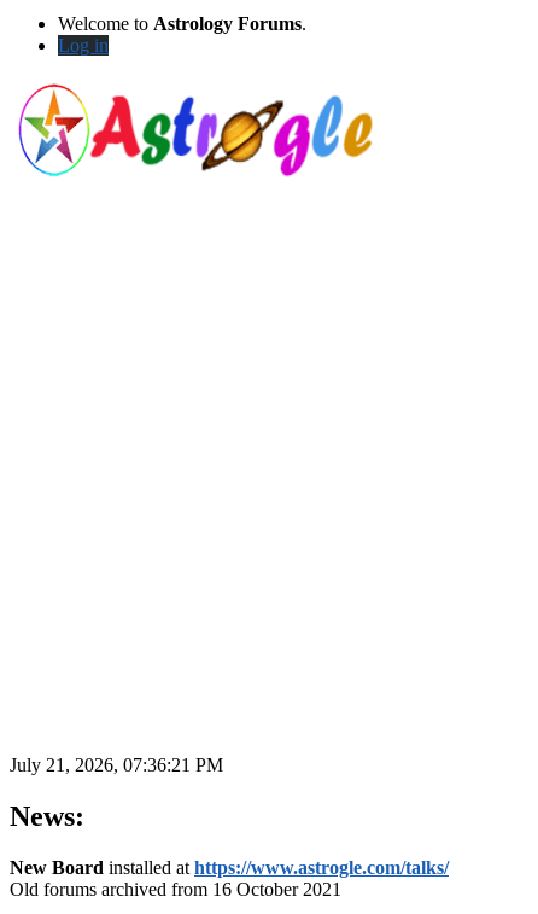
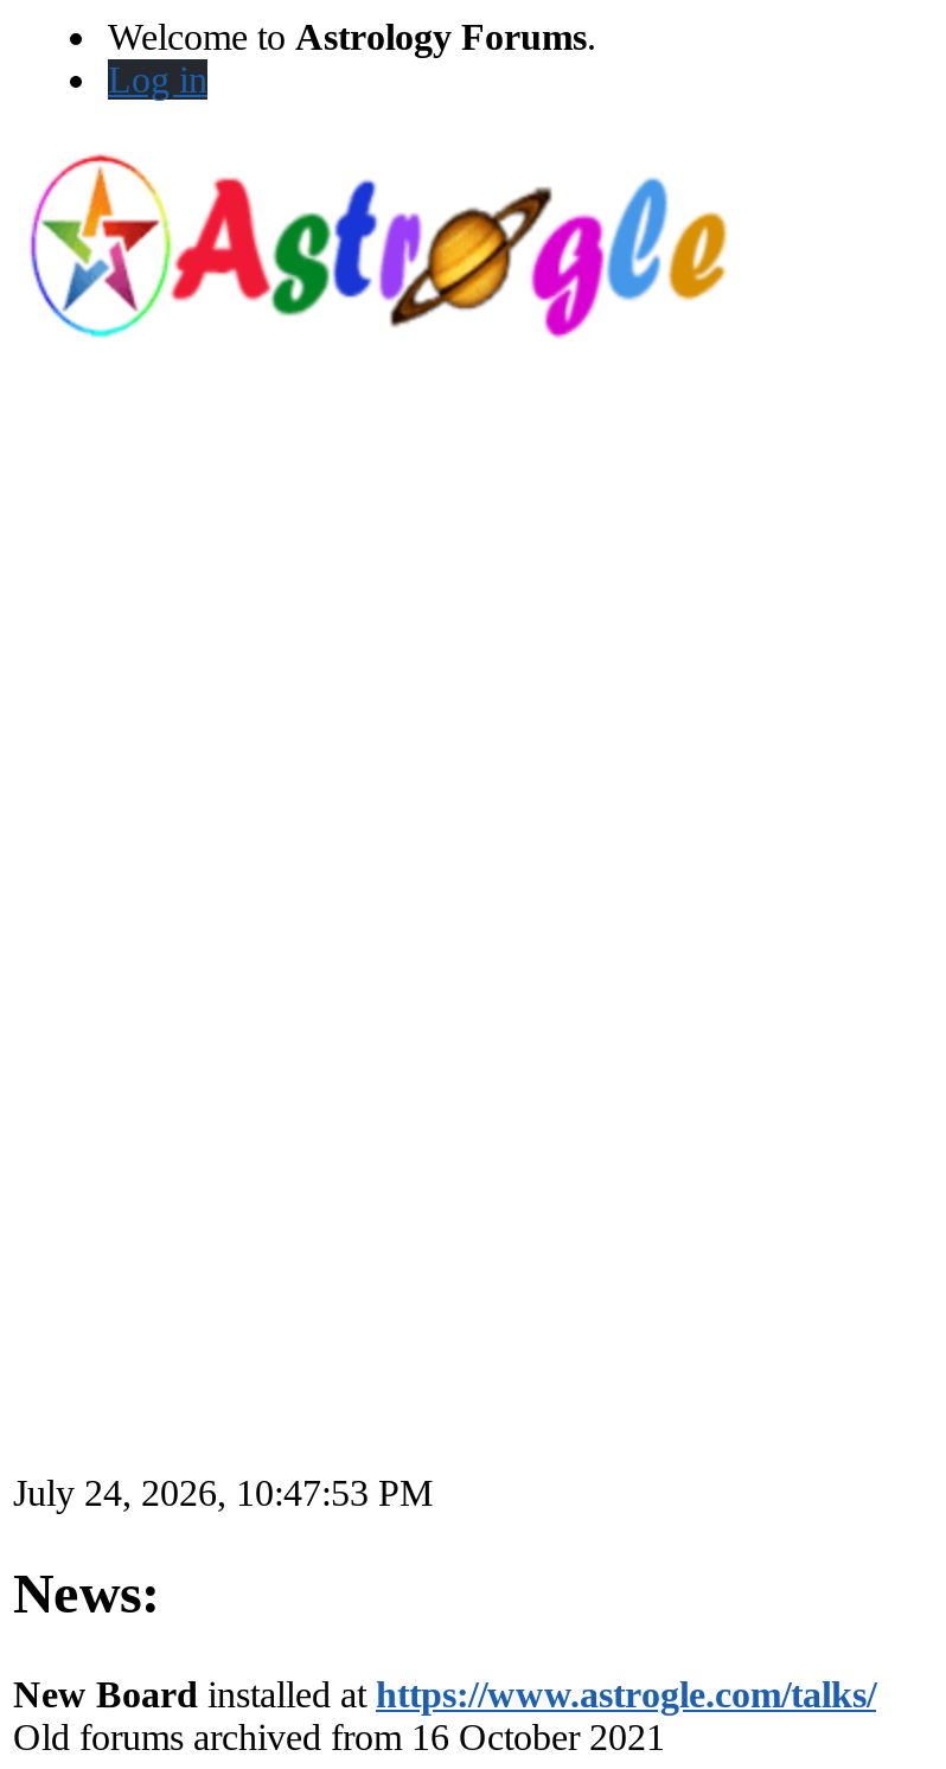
[10,755,223,775] July 21, 2026, 07:36:21 PM -> [13,1472,433,1513] July 24, 2026, 10:47:53 PM

